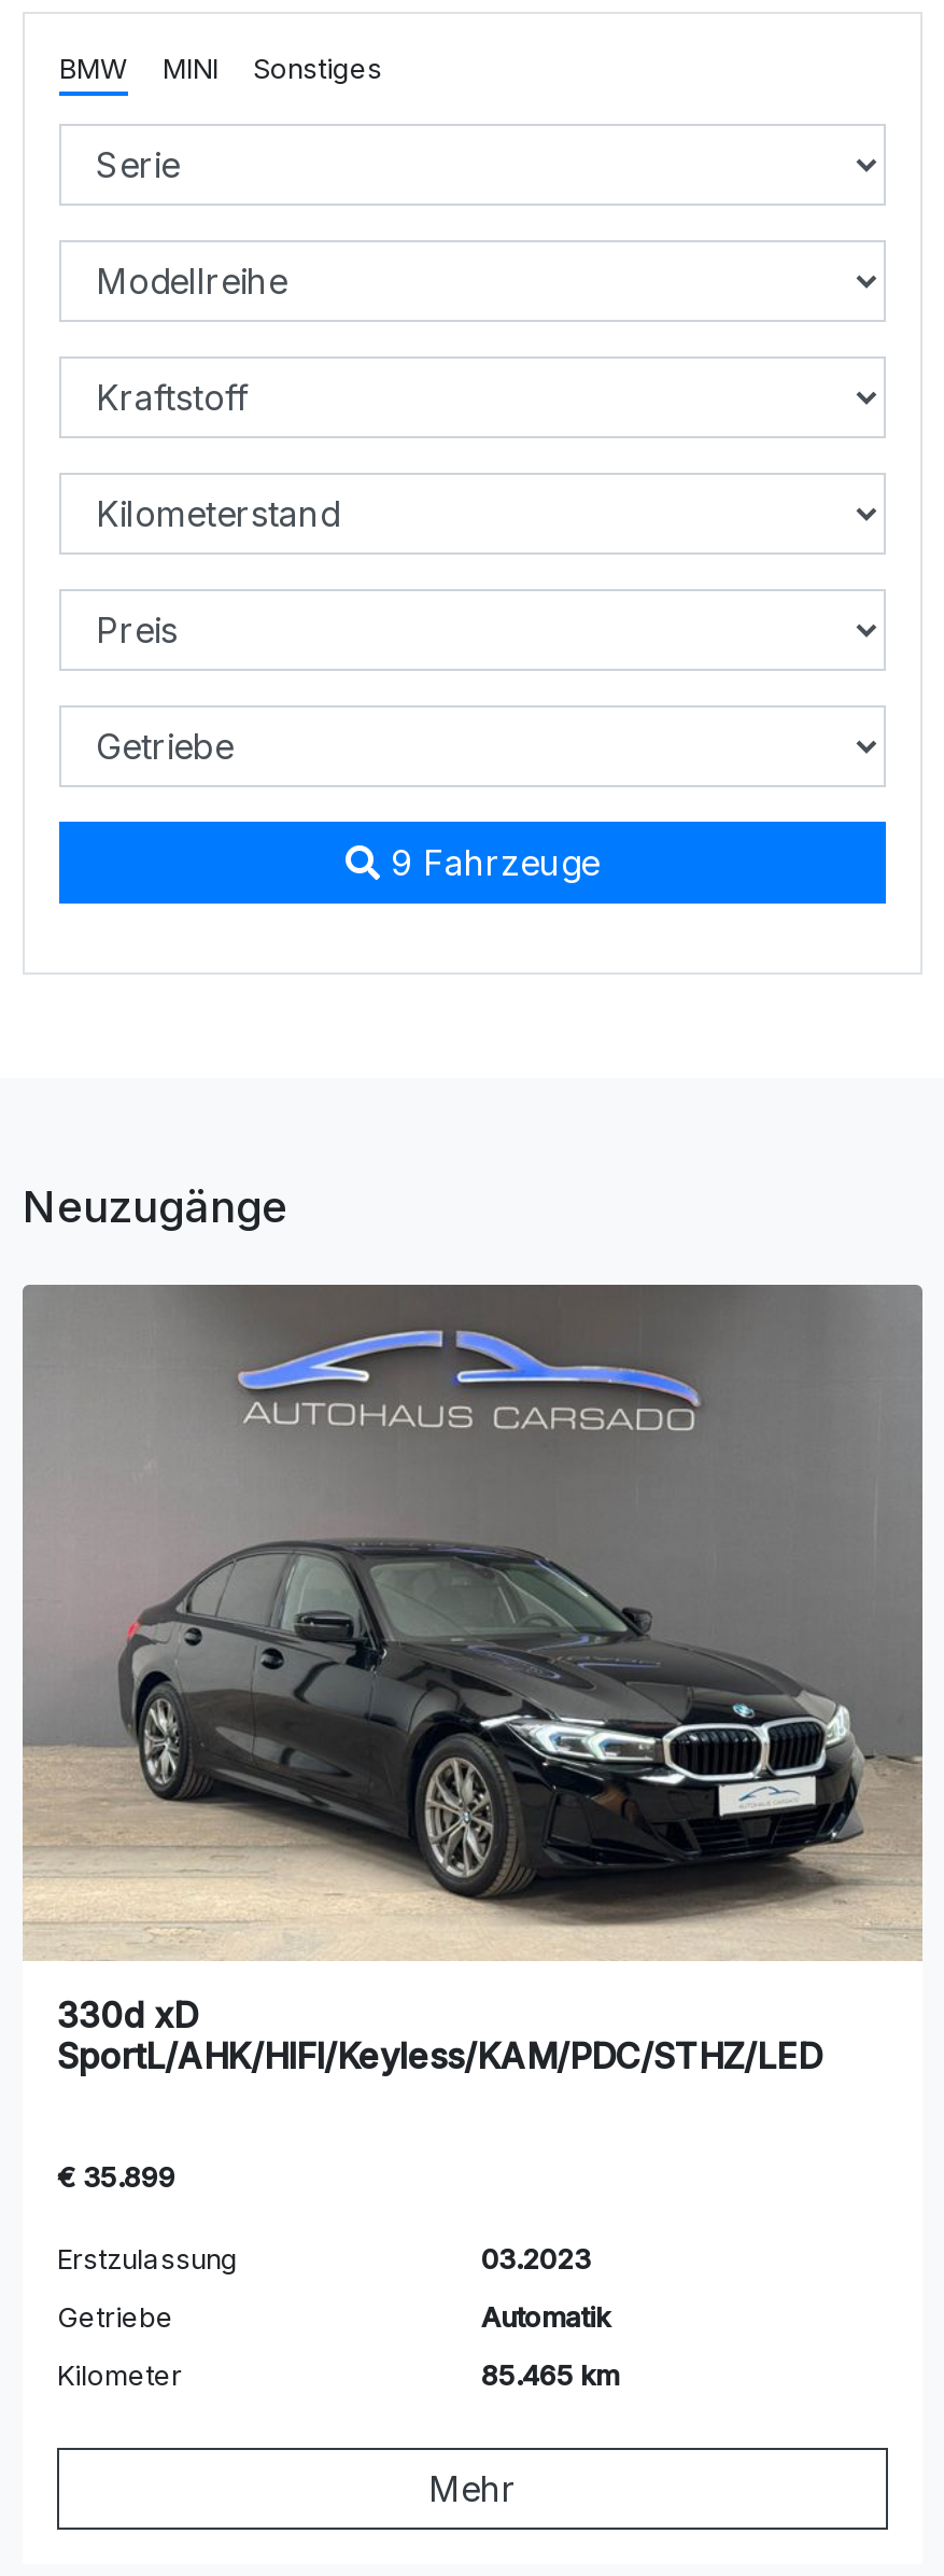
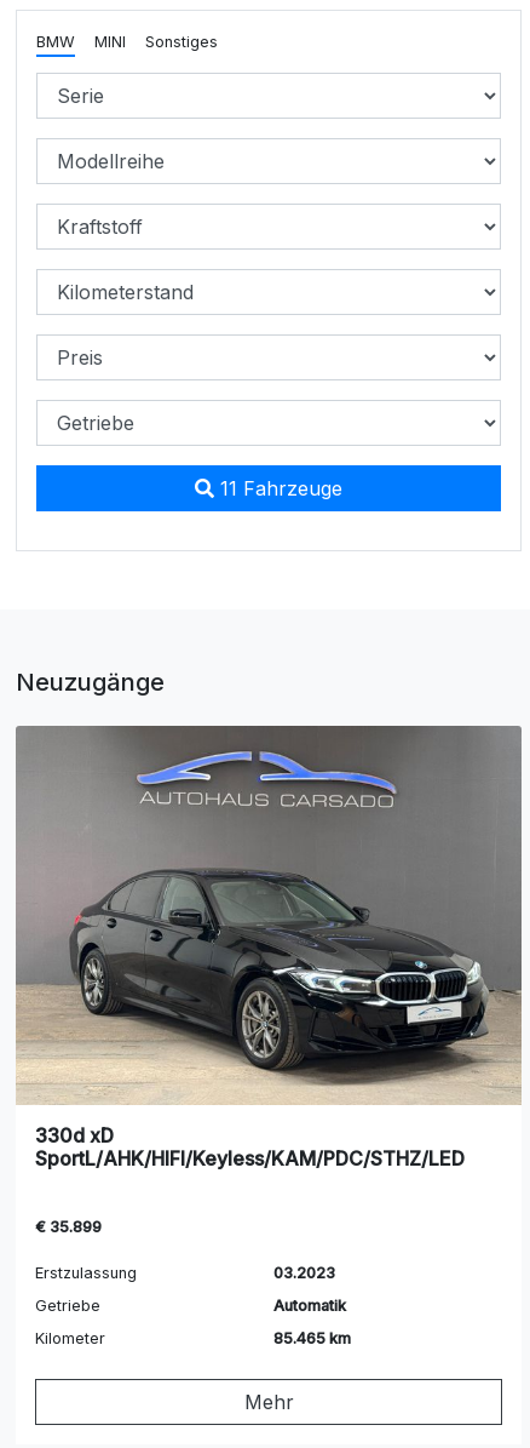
[391,841,600,884] 9 Fahrzeuge -> [220,476,342,500] 11 Fahrzeuge

